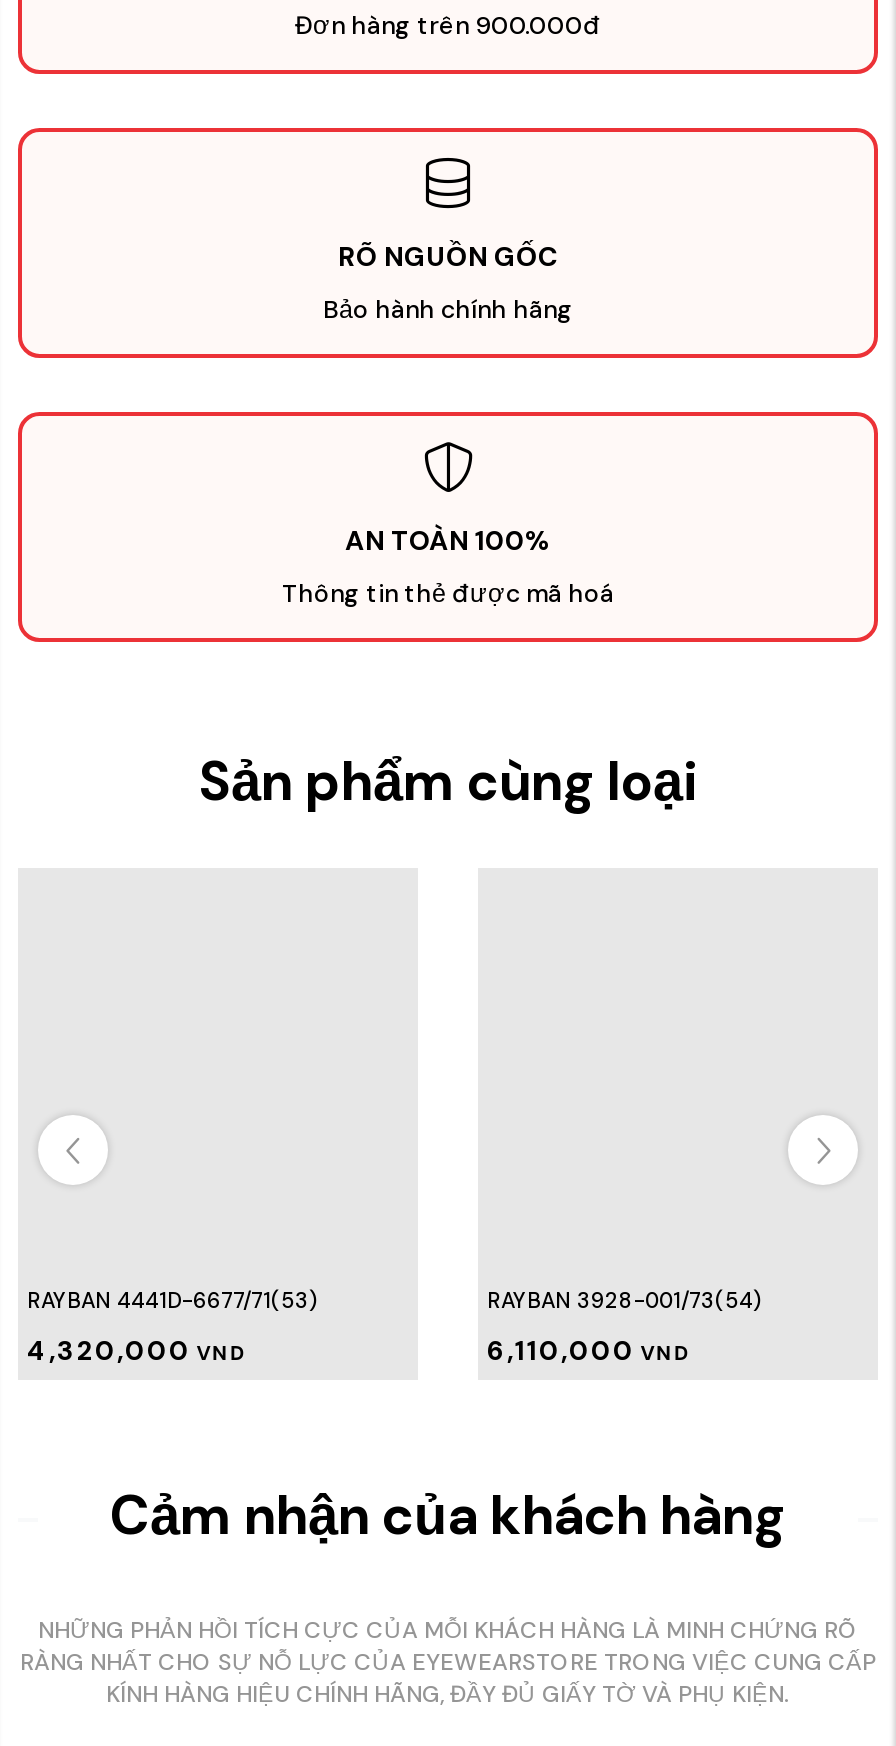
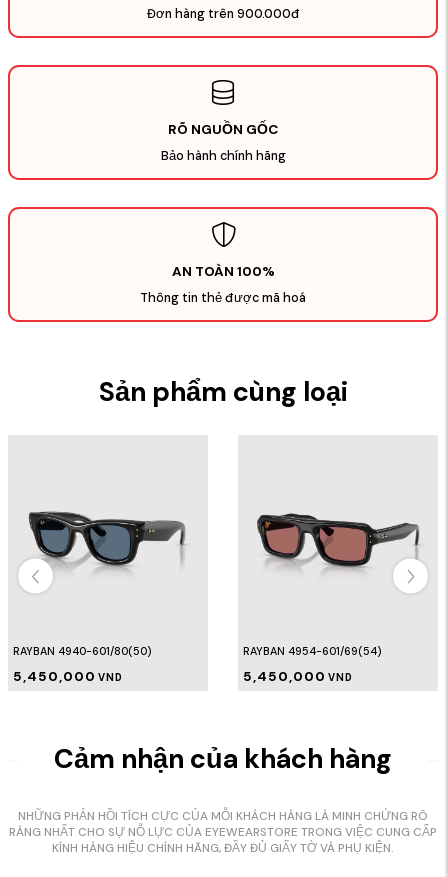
none -> [28,511,186,571] [image]
none -> [256,512,420,571] [image]
[27,1286,317,1314] RAYBAN 4441D-6677/71(53) -> [12,644,150,658] RAYBAN 4940-601/80(50)
[487,1286,761,1314] RAYBAN 3928-001/73(54) -> [242,644,380,658] RAYBAN 4954-601/69(54)
[27,1334,246,1368] 4,320,000 VND -> [12,668,123,685] 5,450,000 VND
[487,1334,690,1368] 6,110,000 VND -> [242,668,353,685] 5,450,000 VND

